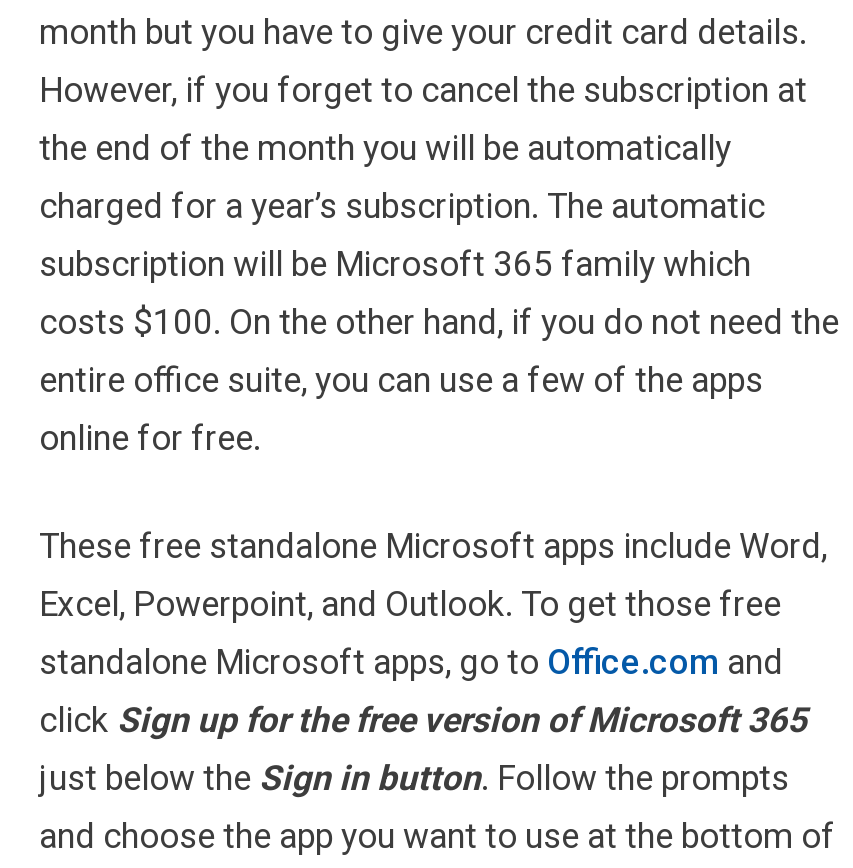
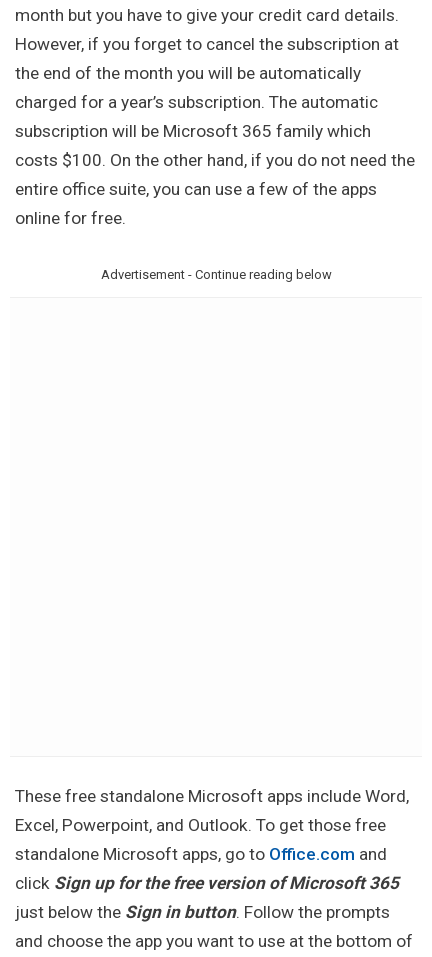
none -> [100,267,331,282] Advertisement - Continue reading below

